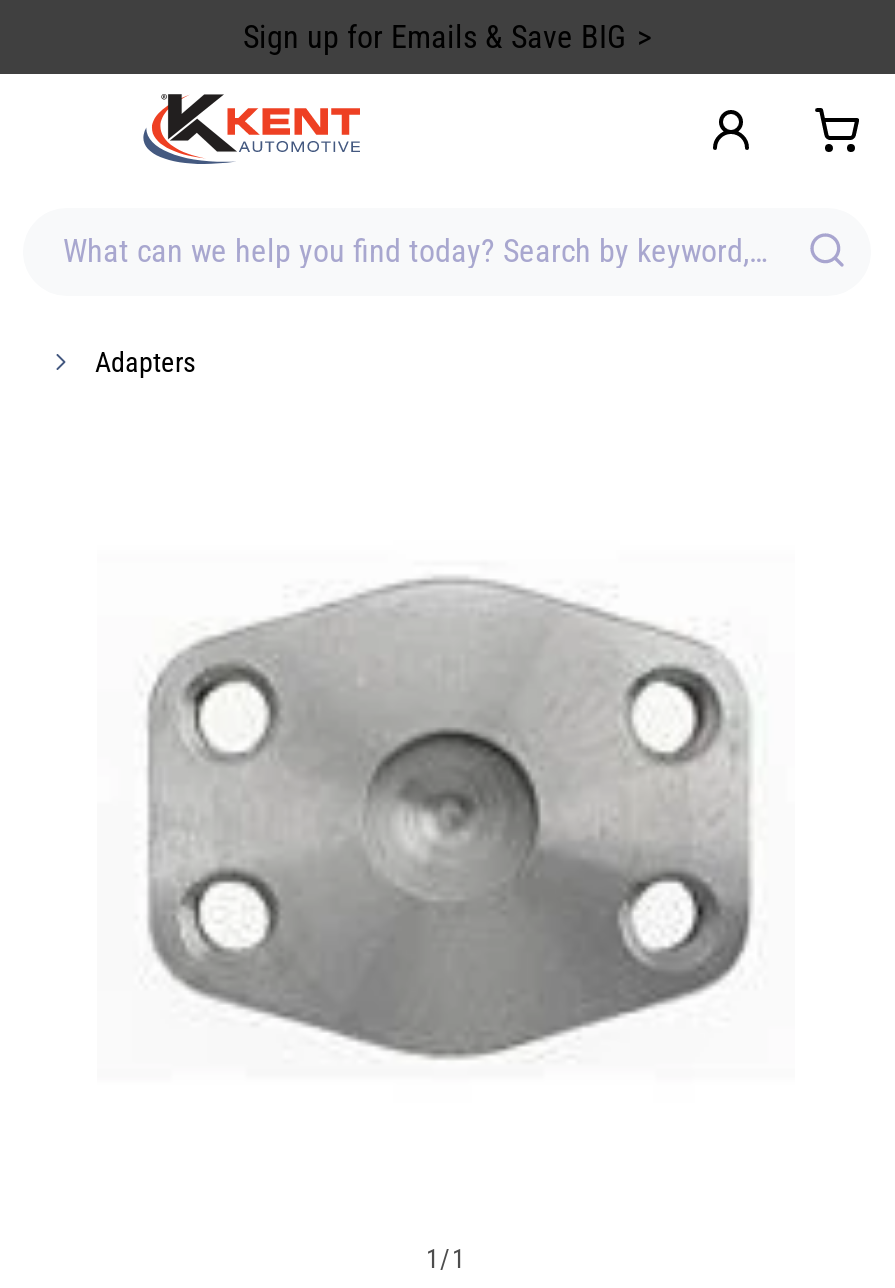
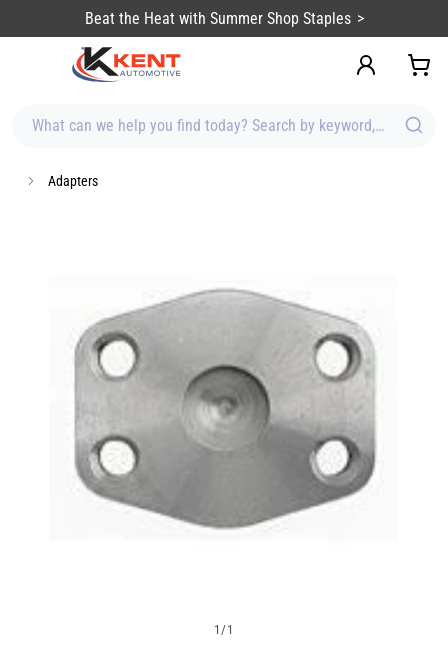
[243,18,625,56] Sign up for Emails & Save BIG -> [84,9,350,28] Beat the Heat with Summer Shop Staples

